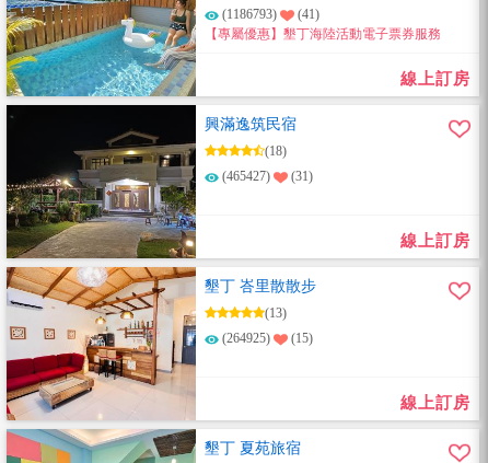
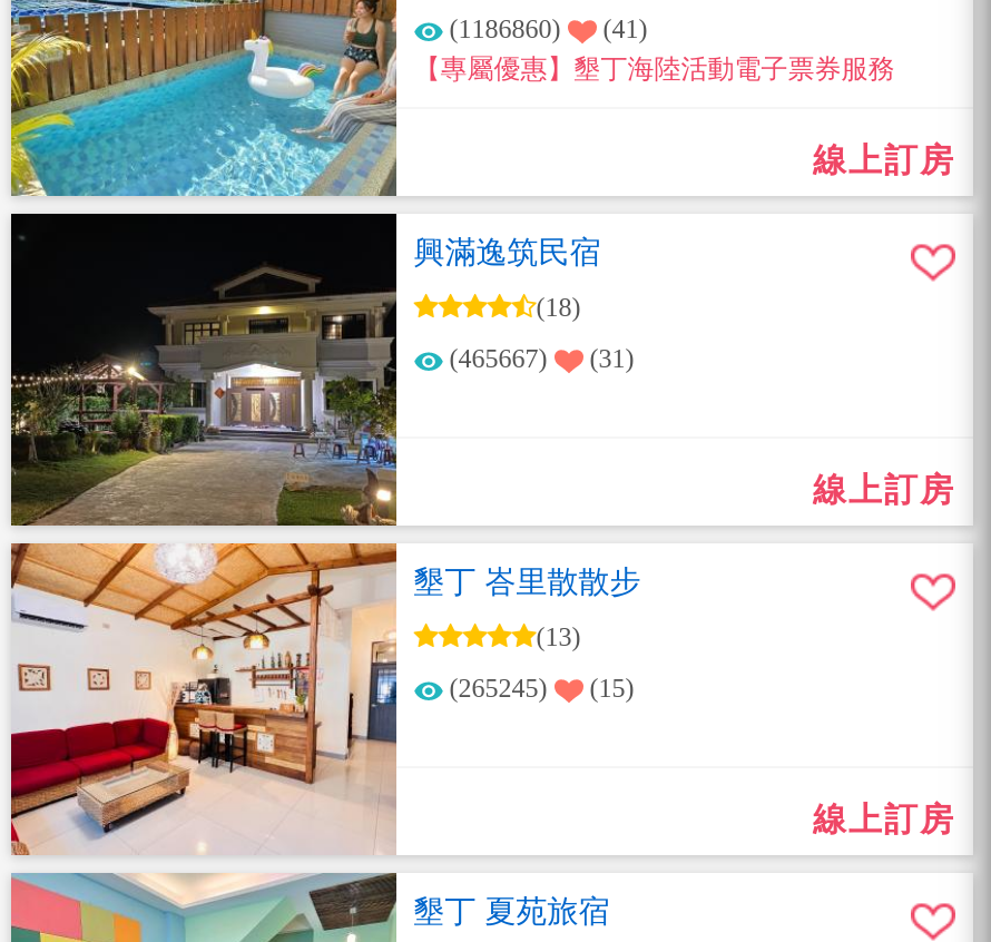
[222,7,319,22] (1186793) (41) -> [449,14,648,45] (1186860) (41)
[222,169,313,184] (465427) (31) -> [449,343,634,374] (465667) (31)
[222,331,313,346] (264925) (15) -> [449,673,634,704] (265245) (15)

